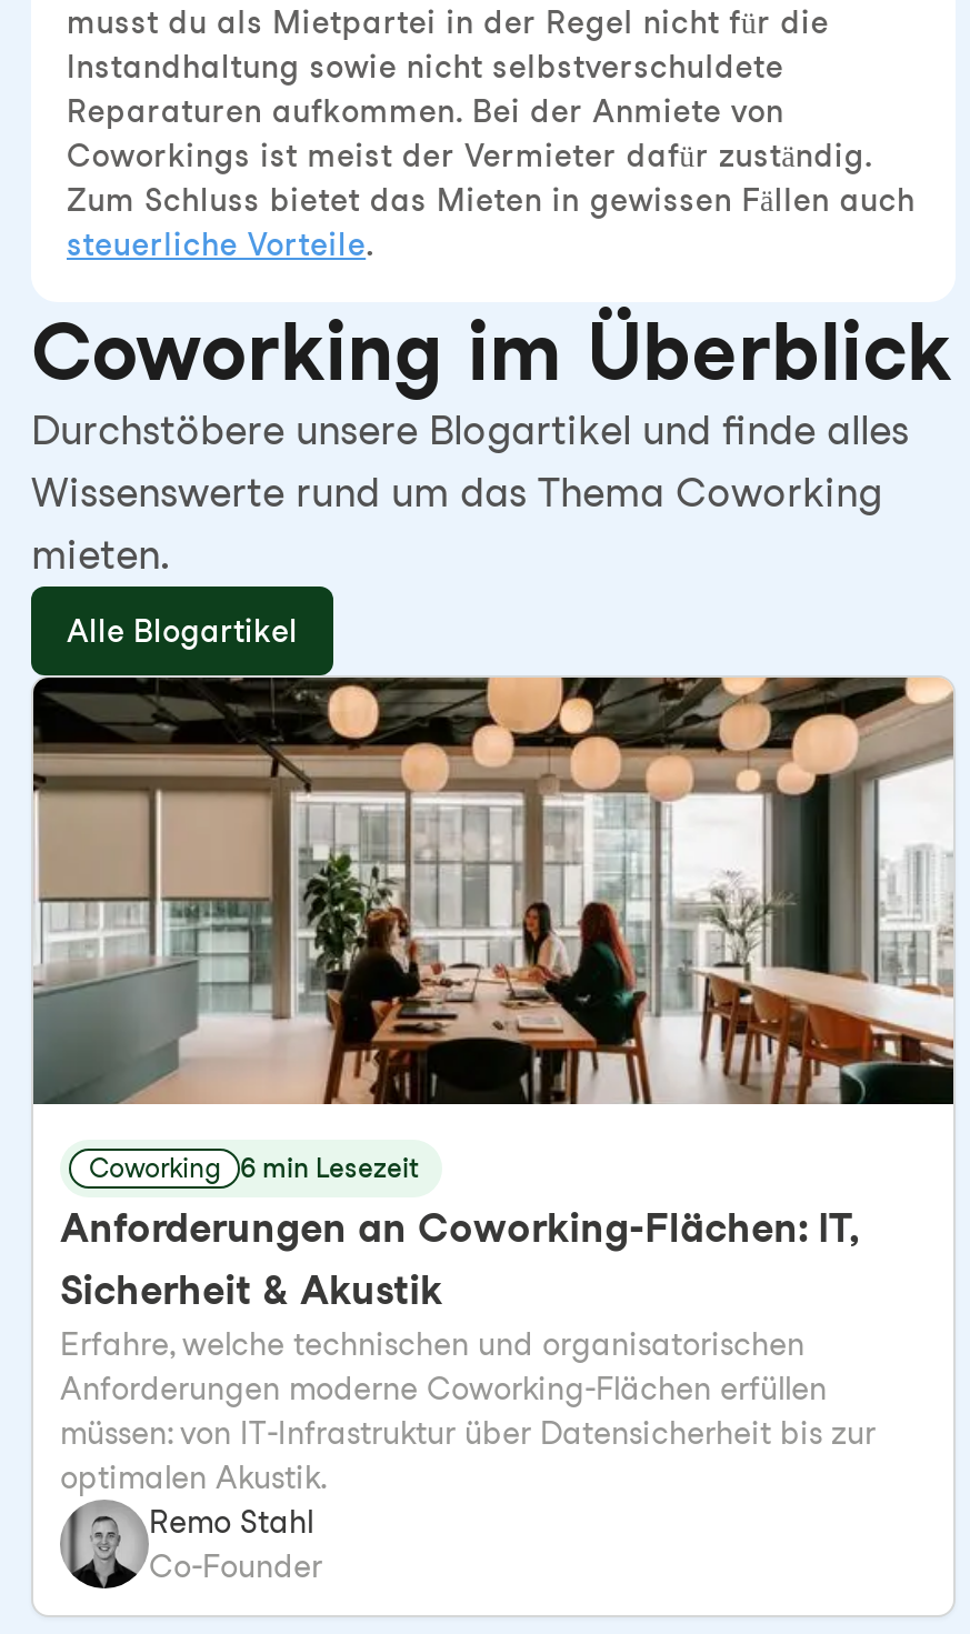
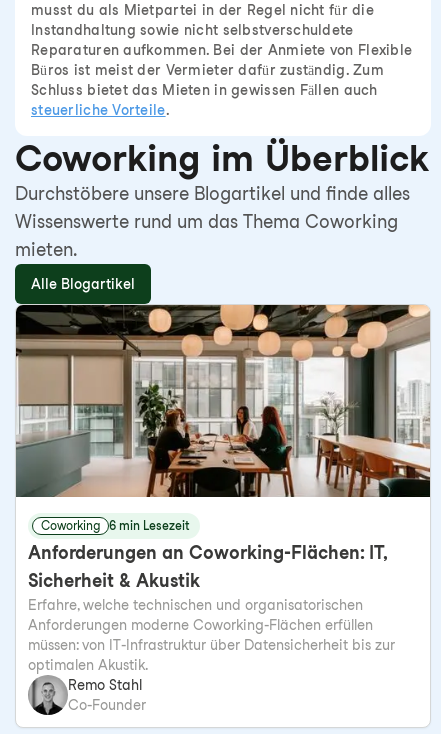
[67,93,915,218] Reparaturen aufkommen. Bei der Anmiete von | Coworkings ist meist der Vermieter dafür zuständig. | Zum Schluss bietet das Mieten in gewissen Fällen auch -> [31,42,412,98] Reparaturen aufkommen. Bei der Anmiete von Flexible | Büros ist meist der Vermieter dafür zuständig. Zum | Schluss bietet das Mieten in gewissen Fällen auch

